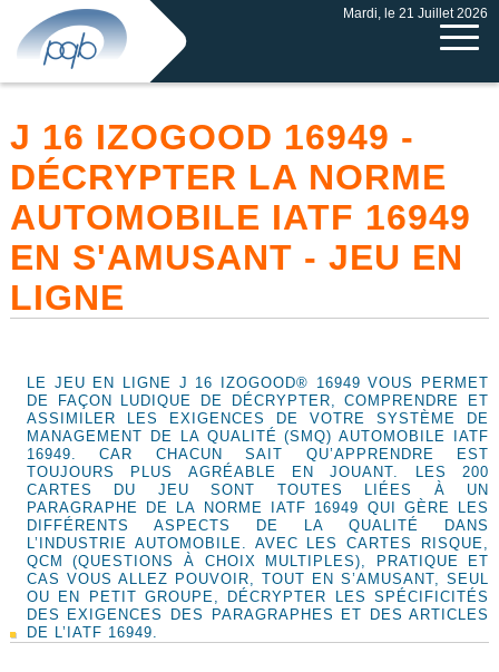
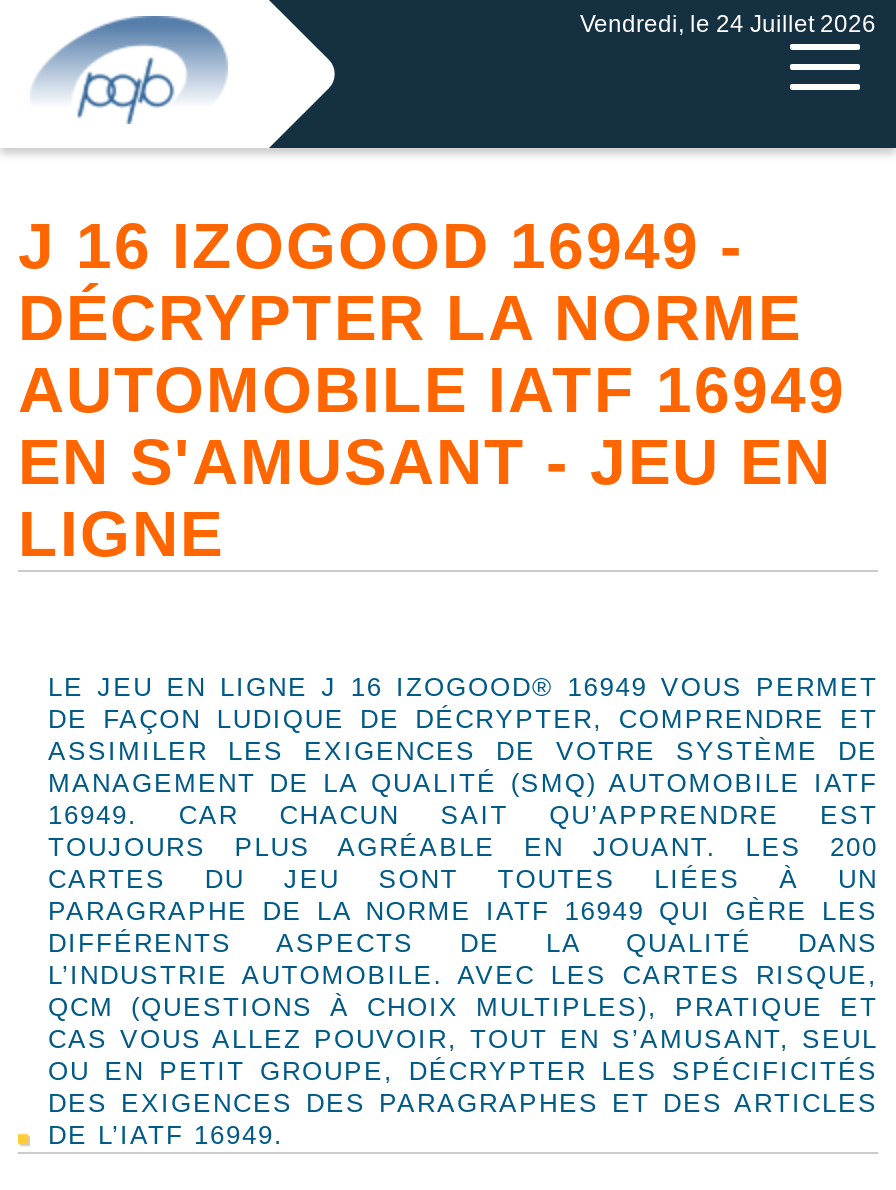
[343,6,488,21] Mardi, le 21 Juillet 2026 -> [580,10,876,38] Vendredi, le 24 Juillet 2026

